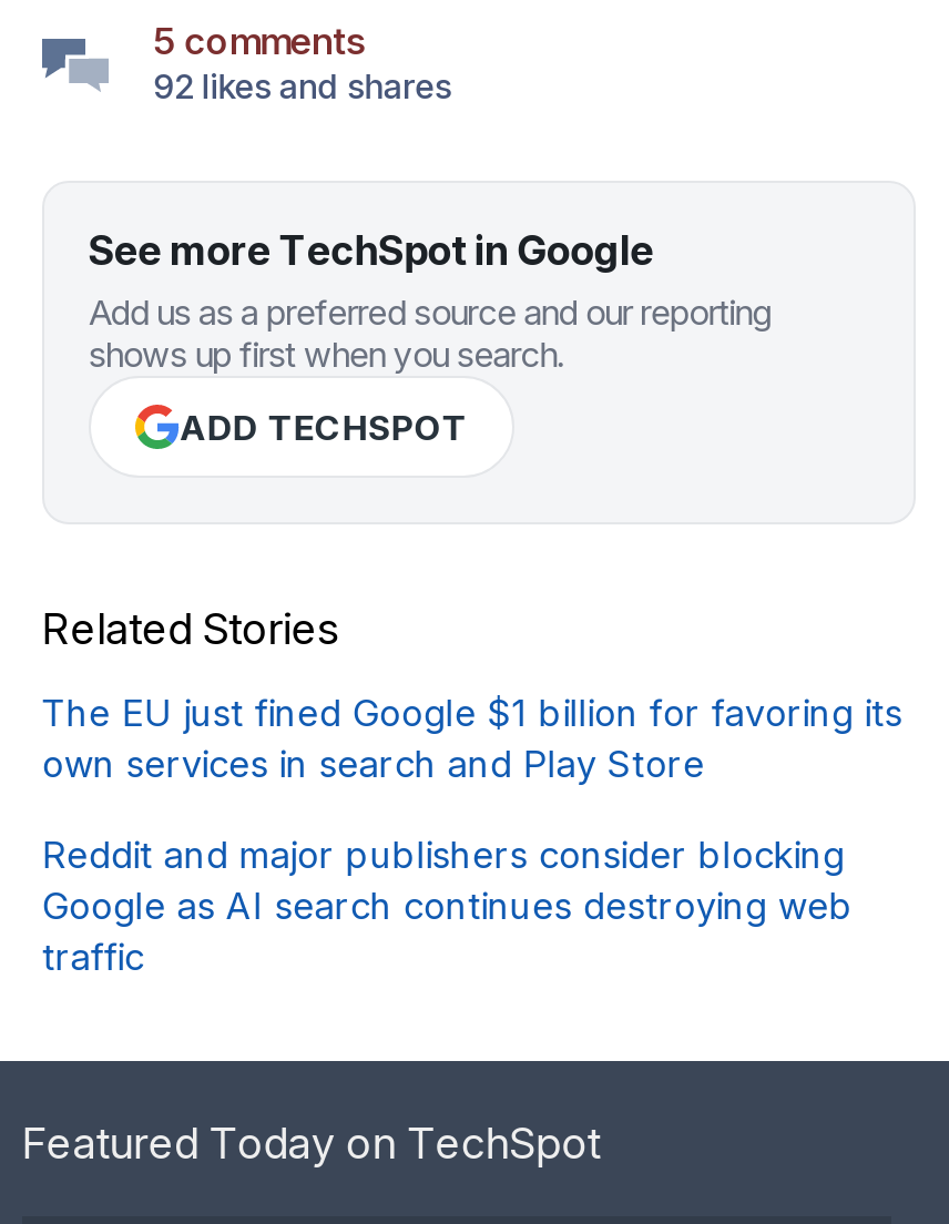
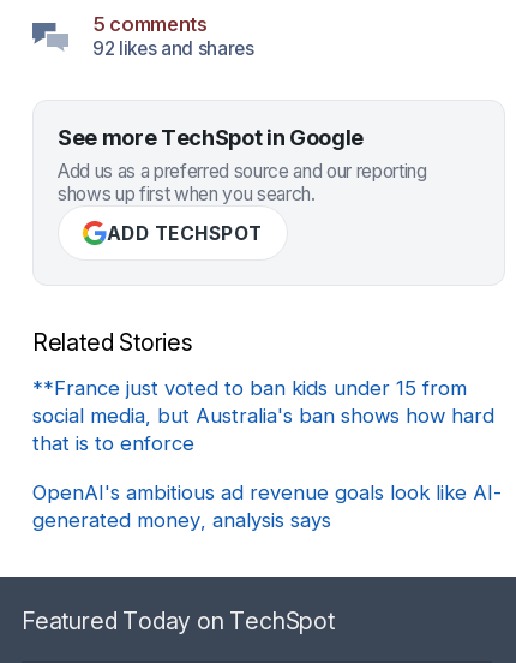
[42,691,902,786] The EU just fined Google $1 billion for favoring its | own services in search and Play Store -> [32,376,494,455] **France just voted to ban kids under 15 from | social media, but Australia's ban shows how hard | that is to enforce
[42,833,853,979] Reddit and major publishers consider blocking | Google as AI search continues destroying web | traffic -> [32,480,501,532] OpenAI's ambitious ad revenue goals look like AI- | generated money, analysis says

